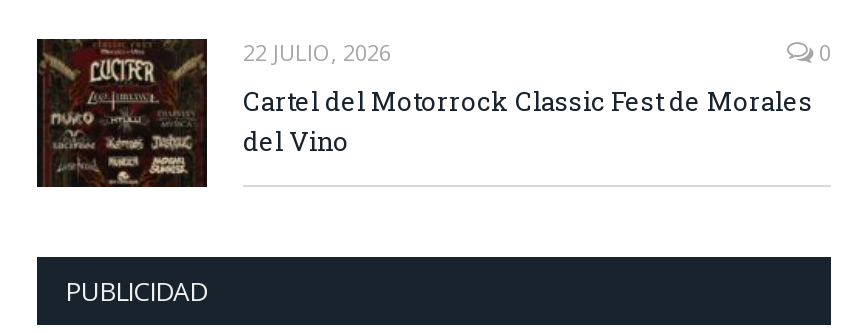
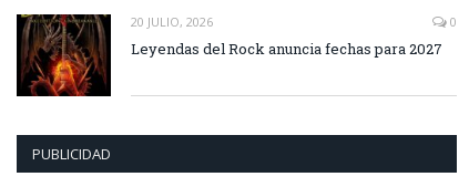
[39,36,391,187] [image] | 22 JULIO, 2026 -> [18,13,213,96] [image] | 20 JULIO, 2026
[243,82,813,158] Cartel del Motorrock Classic Fest de Morales | del Vino -> [131,38,442,58] Leyendas del Rock anuncia fechas para 2027

